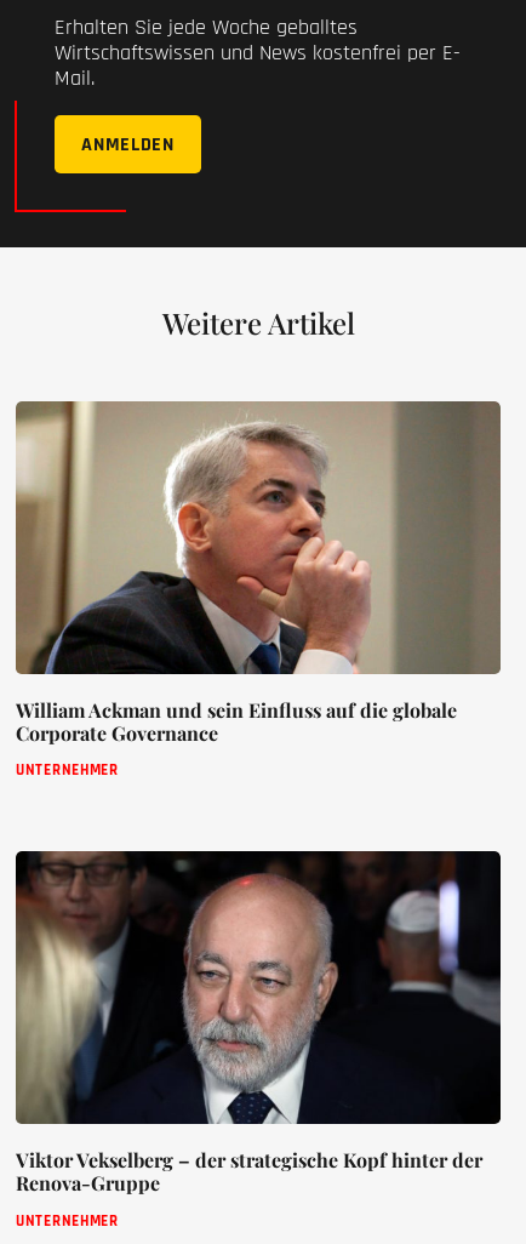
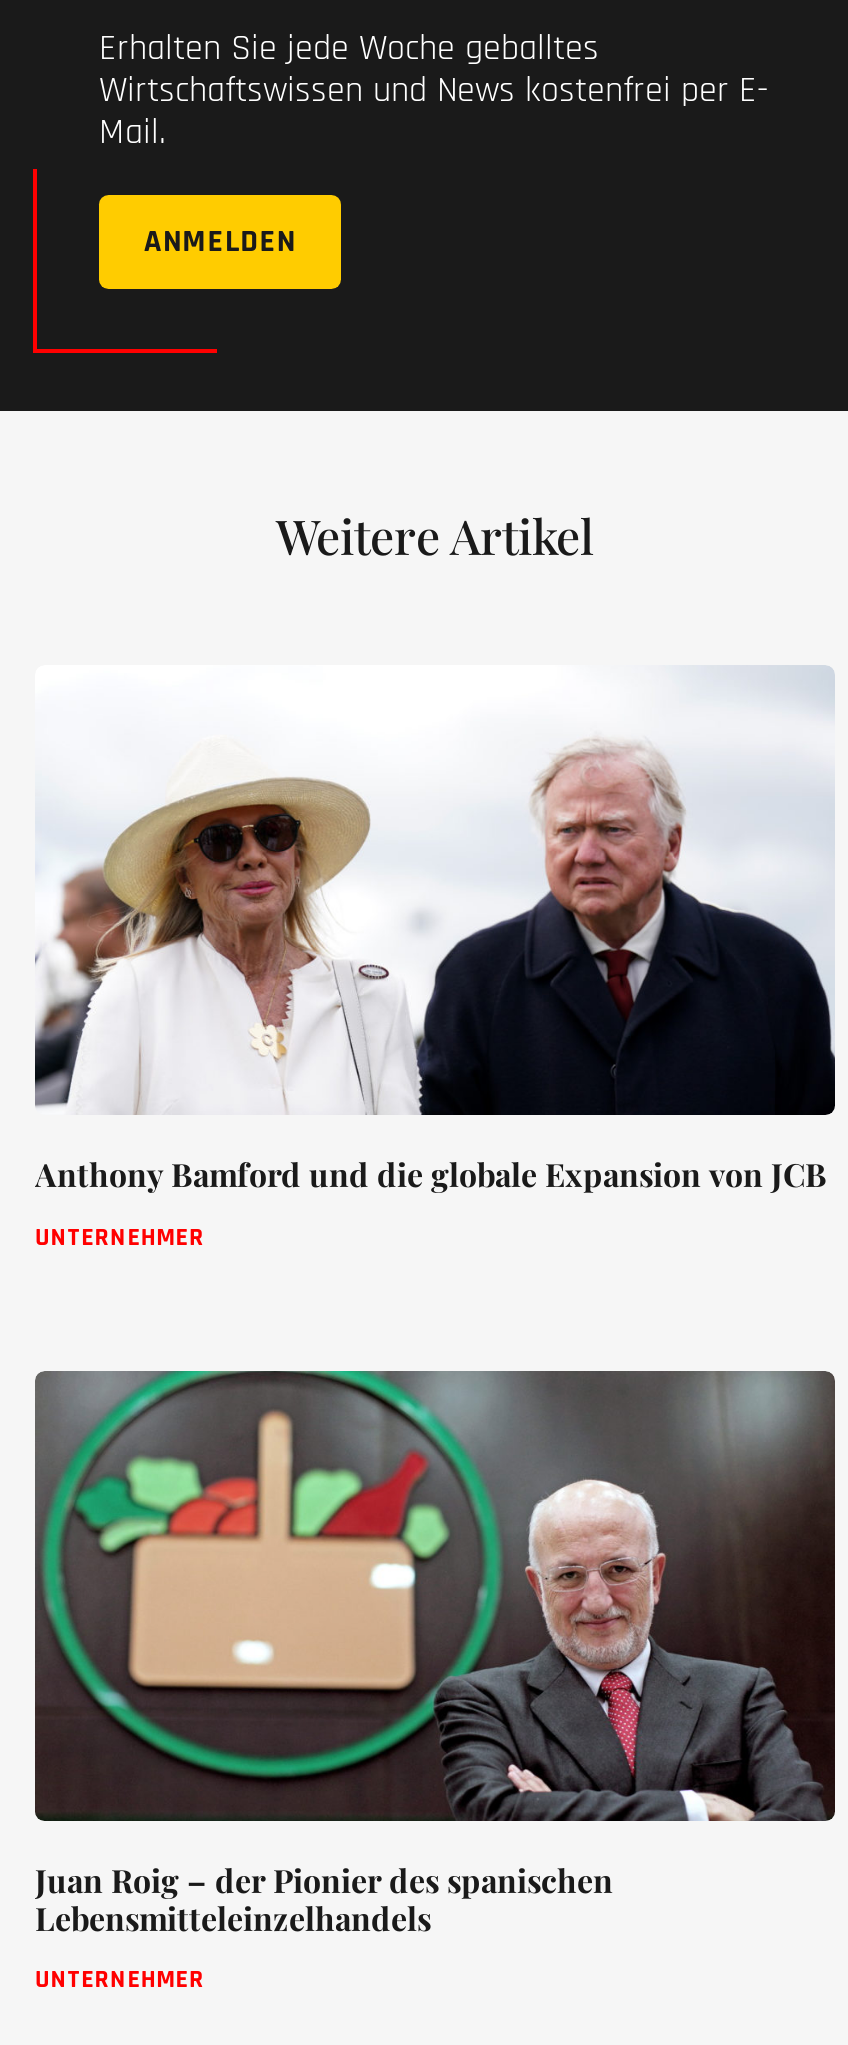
[15,400,502,746] [image] | William Ackman und sein Einfluss auf die globale | Corporate Governance -> [33,665,837,1195] [image] | Anthony Bamford und die globale Expansion von JCB
[16,850,501,1196] [image] | Viktor Vekselberg – der strategische Kopf hinter der | Renova-Gruppe -> [35,1369,835,1938] [image] | Juan Roig – der Pionier des spanischen | Lebensmitteleinzelhandels

